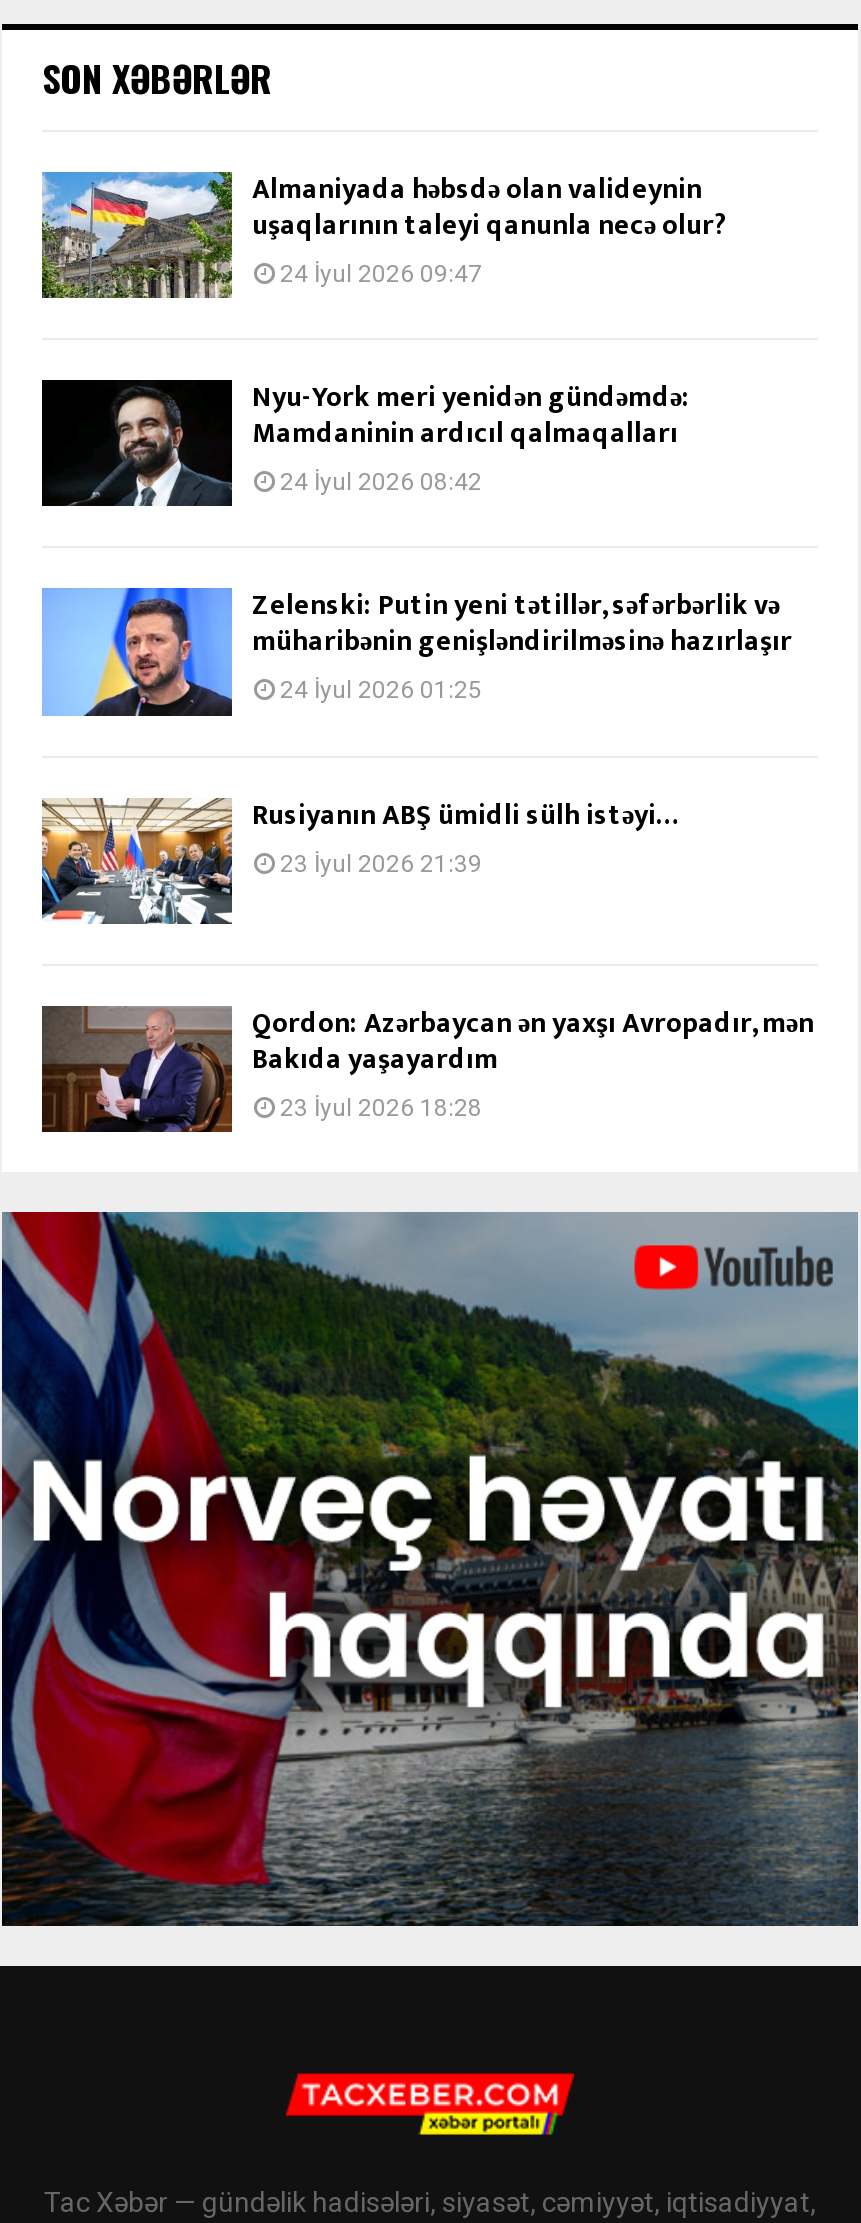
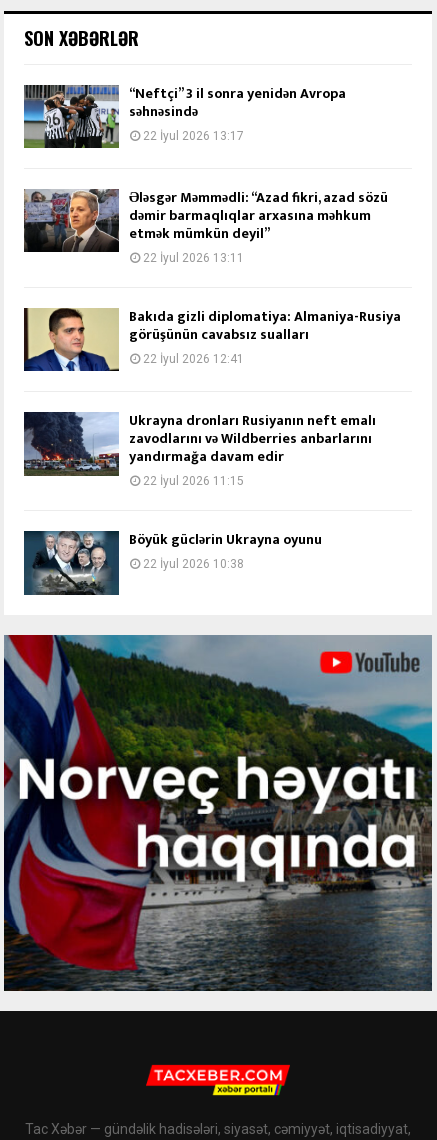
[42,165,728,300] [image] | Almaniyada həbsdə olan valideynin | uşaqlarının taleyi qanunla necə olur? | 24 İyul 2026 09:47 -> [23,82,346,149] [image] | “Neftçi” 3 il sonra yenidən Avropa | səhnəsində | 22 İyul 2026 13:17
[42,374,690,506] [image] | Nyu-York meri yenidən gündəmdə: | Mamdaninin ardıcıl qalmaqalları | 24 İyul 2026 08:42 -> [23,186,388,265] [image] | Ələsgər Məmmədli: “Azad fikri, azad sözü | dəmir barmaqlıqlar arxasına məhkum | etmək mümkün deyil” | 22 İyul 2026 13:11
[42,583,792,718] [image] | Zelenski: Putin yeni tətillər, səfərbərlik və | müharibənin genişləndirilməsinə hazırlaşır | 24 İyul 2026 01:25 -> [23,305,401,372] [image] | Bakıda gizli diplomatiya: Almaniya-Rusiya | görüşünün cavabsız sualları | 22 İyul 2026 12:41
[42,791,680,926] [image] | Rusiyanın ABŞ ümidli sülh istəyi… | 23 İyul 2026 21:39 -> [23,409,376,488] [image] | Ukrayna dronları Rusiyanın neft emalı | zavodlarını və Wildberries anbarlarını | yandırmağa davam edir | 22 İyul 2026 11:15
[42,1000,814,1134] [image] | Qordon: Azərbaycan ən yaxşı Avropadır, mən | Bakıda yaşayardım | 23 İyul 2026 18:28 -> [24,528,322,596] [image] | Böyük güclərin Ukrayna oyunu | 22 İyul 2026 10:38

